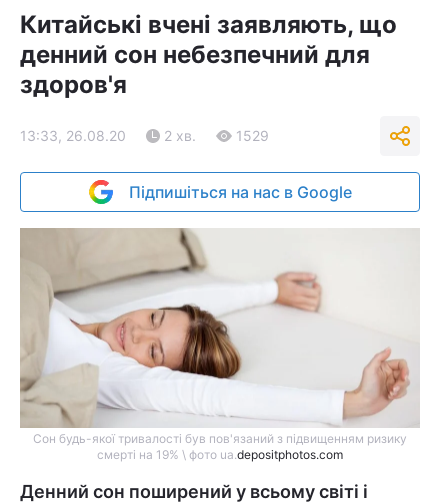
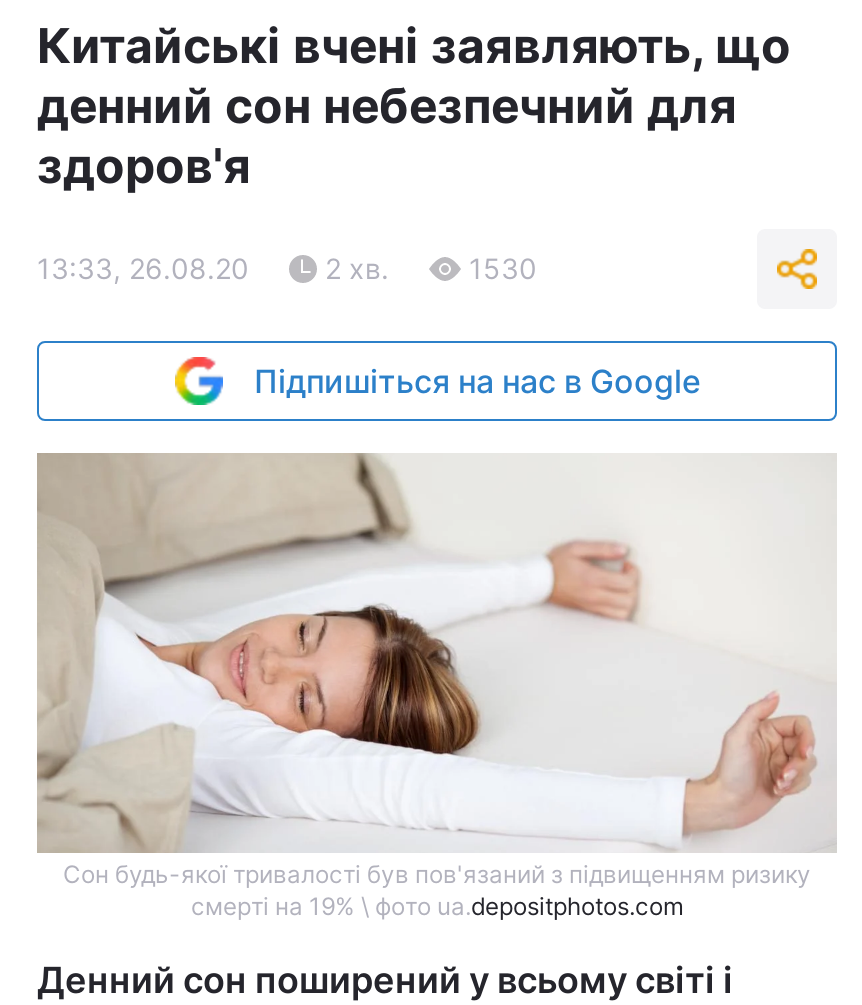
[236,127,269,144] 1529 -> [469,251,537,285] 1530

